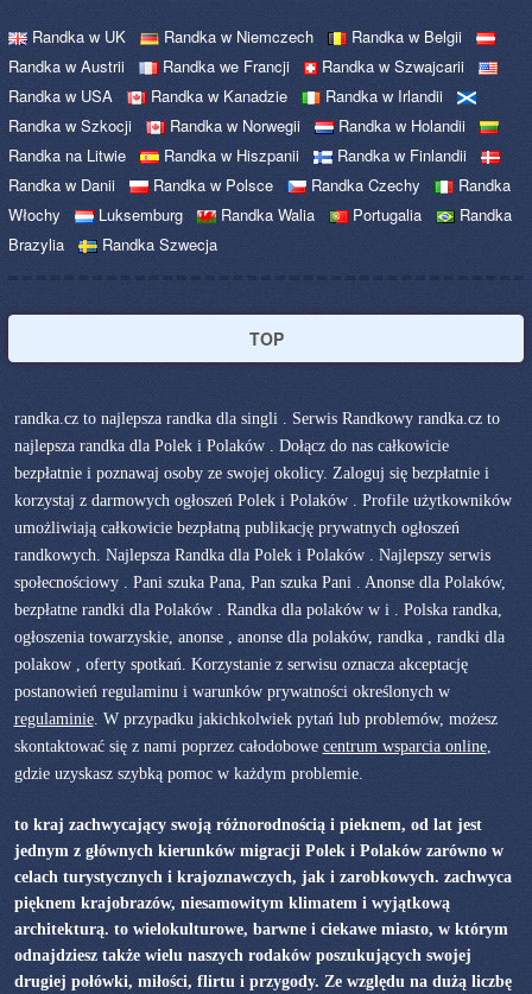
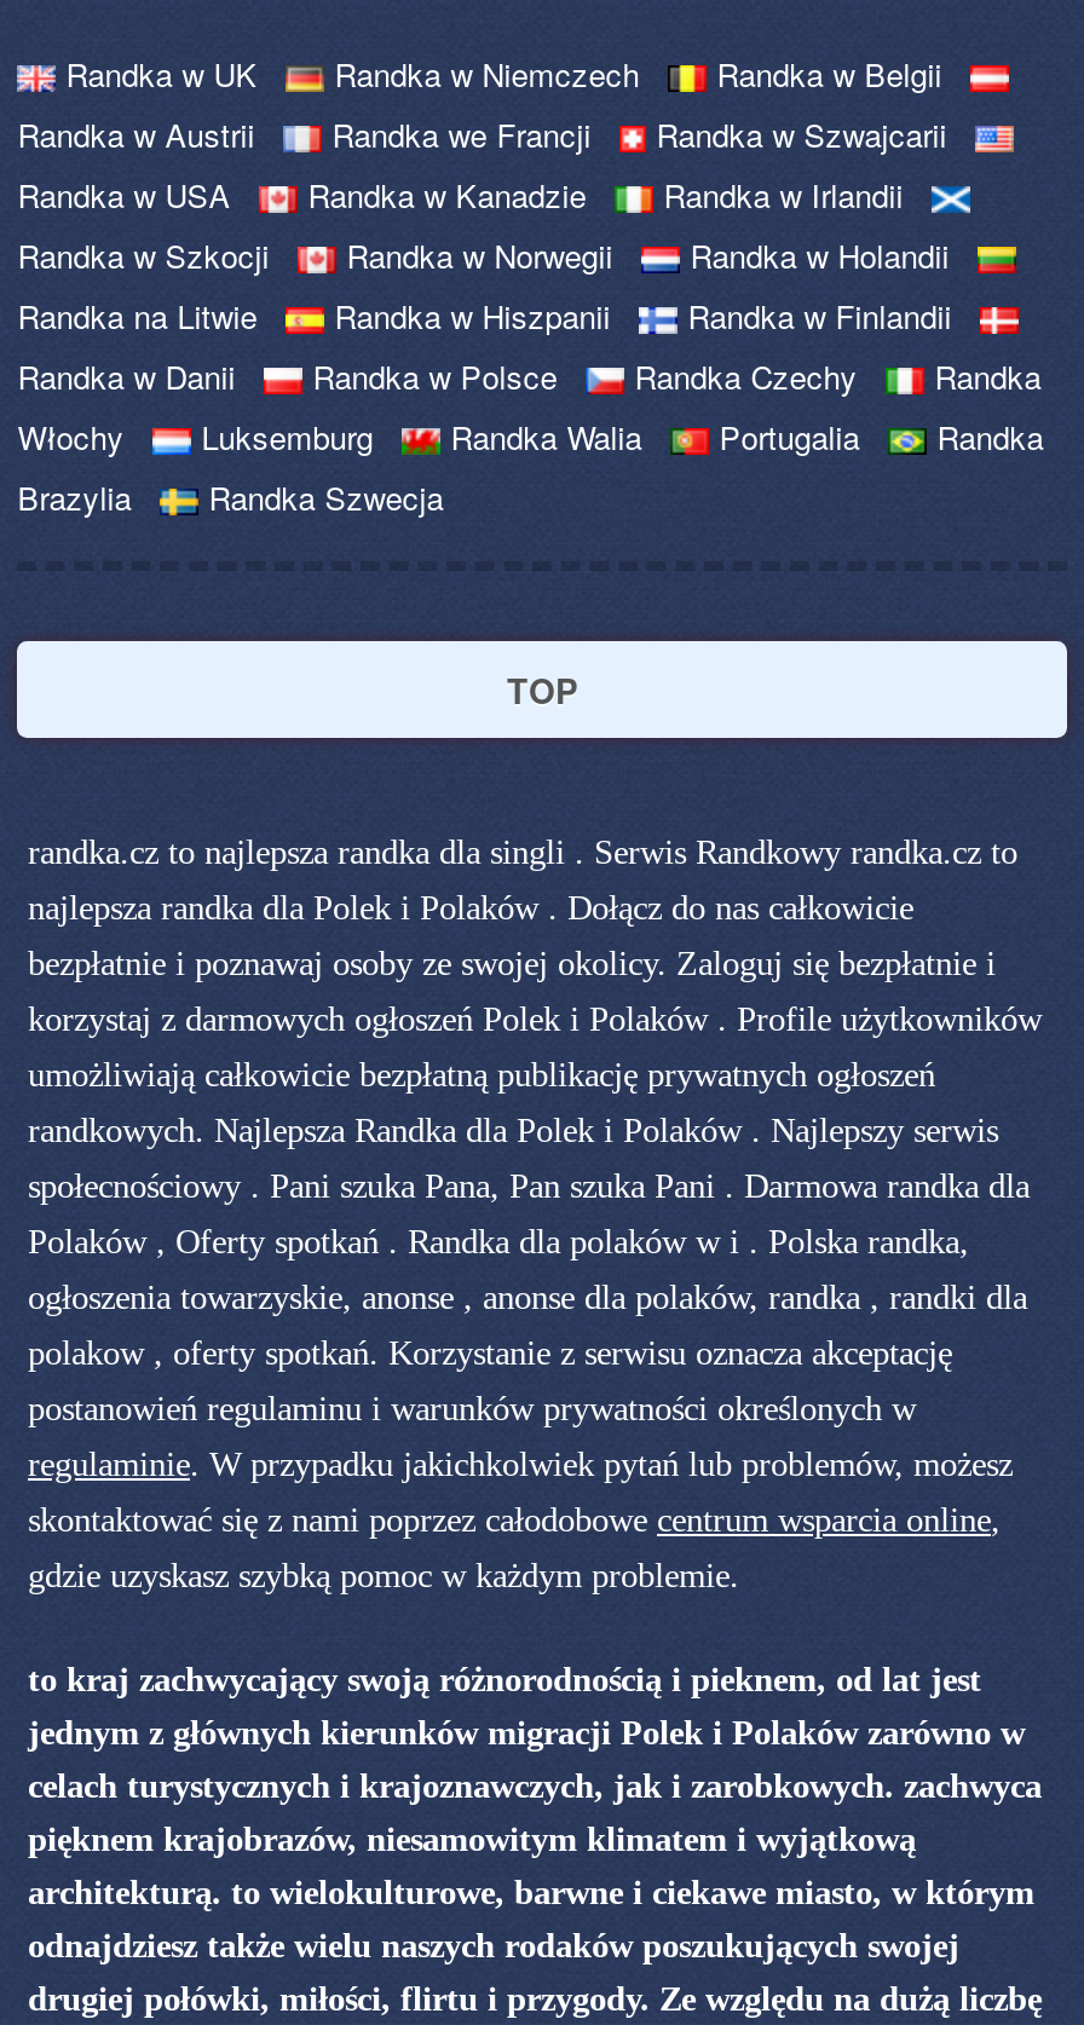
[14,572,505,591] społecnościowy . Pani szuka Pana, Pan szuka Pani . Anonse dla Polaków, -> [28,1166,1030,1204] społecnościowy . Pani szuka Pana, Pan szuka Pani . Darmowa randka dla
[14,599,502,618] bezpłatne randki dla Polaków . Randka dla polaków w i . Polska randka, -> [28,1221,969,1260] Polaków , Oferty spotkań . Randka dla polaków w i . Polska randka,

